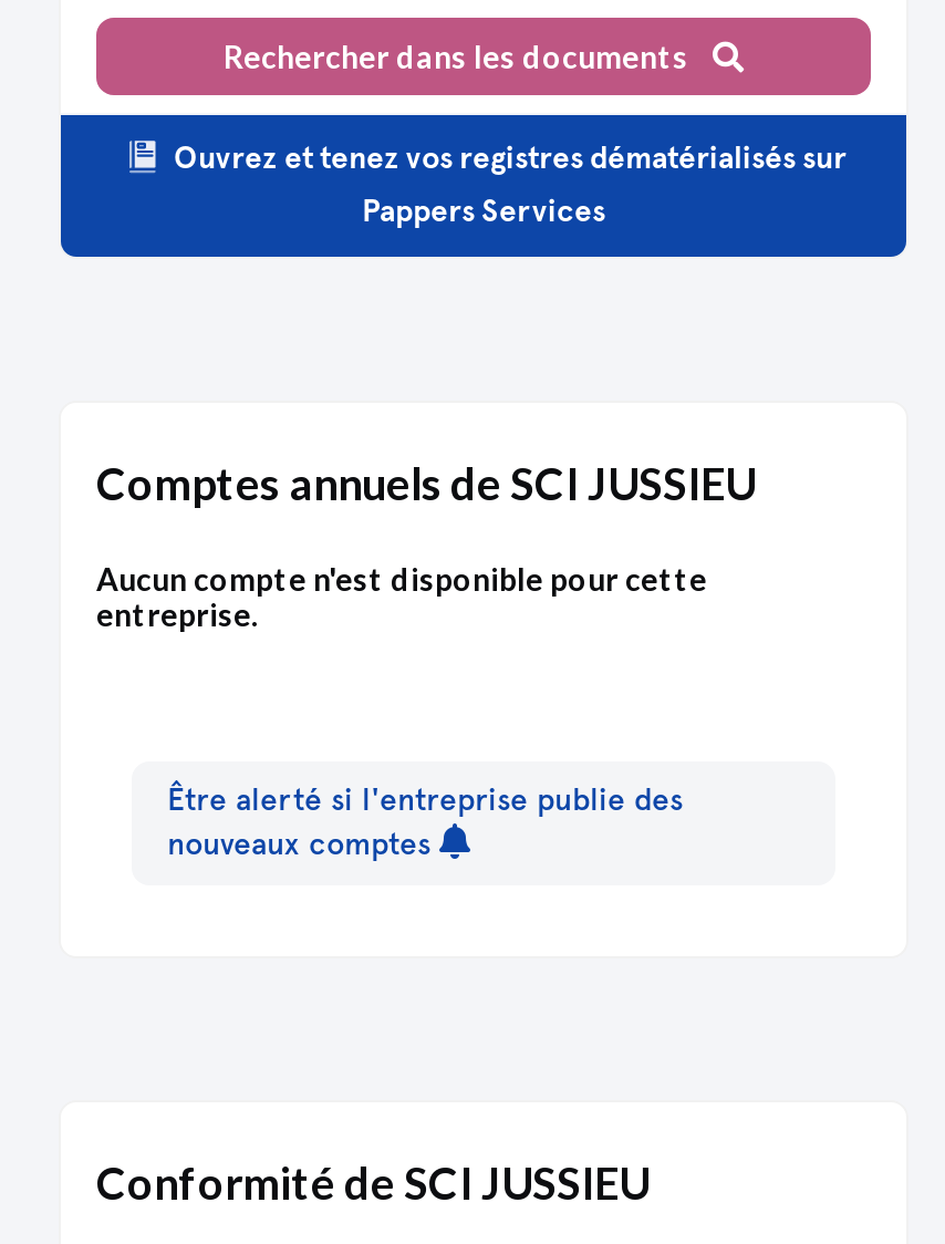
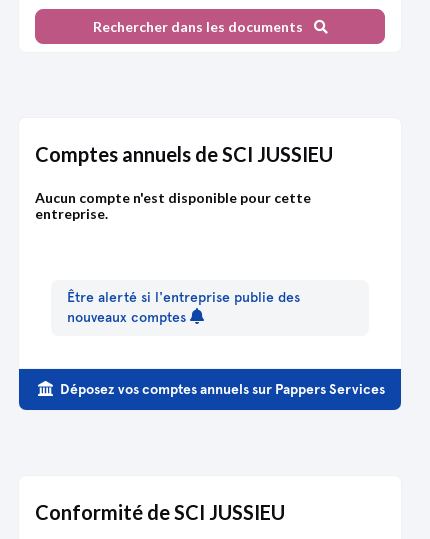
[59,113,908,259] [image] | Ouvrez et tenez vos registres dématérialisés sur | Pappers Services -> none
moved [96,456,756,863] -> [35,142,333,326]: Comptes annuels de SCI JUSSIEU | Aucun compte n'est disponible pour cette | entreprise. | Être alerté si l'entreprise publie des | nouveaux comptes
none -> [56,380,384,397] Déposez vos comptes annuels sur Pappers Services

